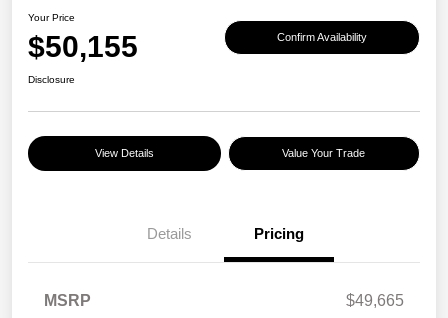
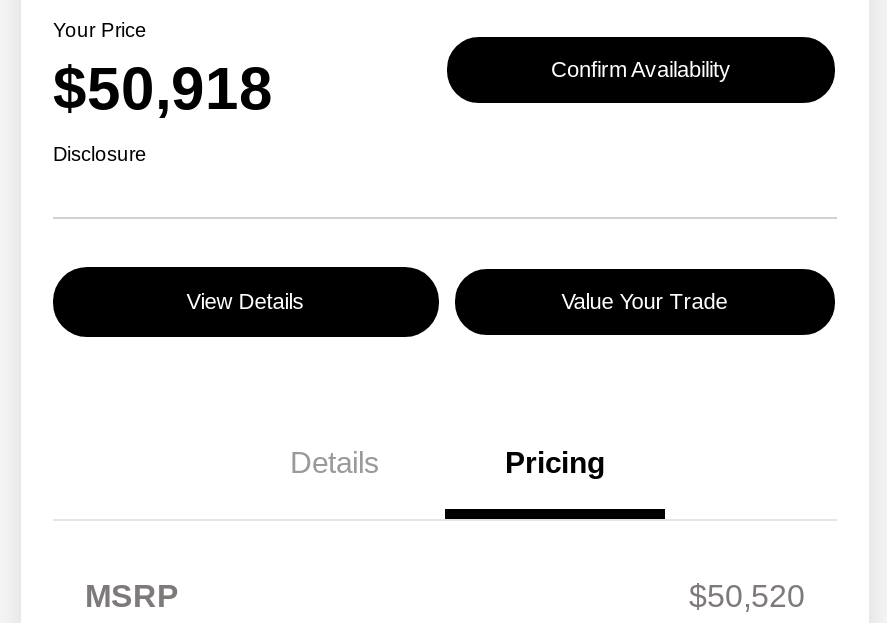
[28,30,138,63] $50,155 -> [53,55,273,121] $50,918
[346,292,404,309] $49,665 -> [689,579,805,613] $50,520

